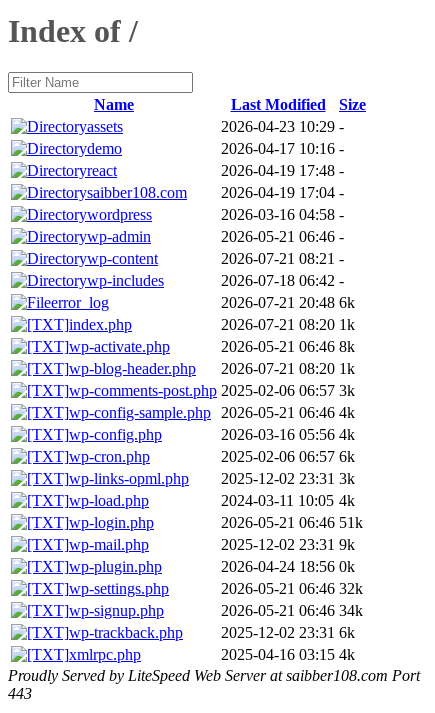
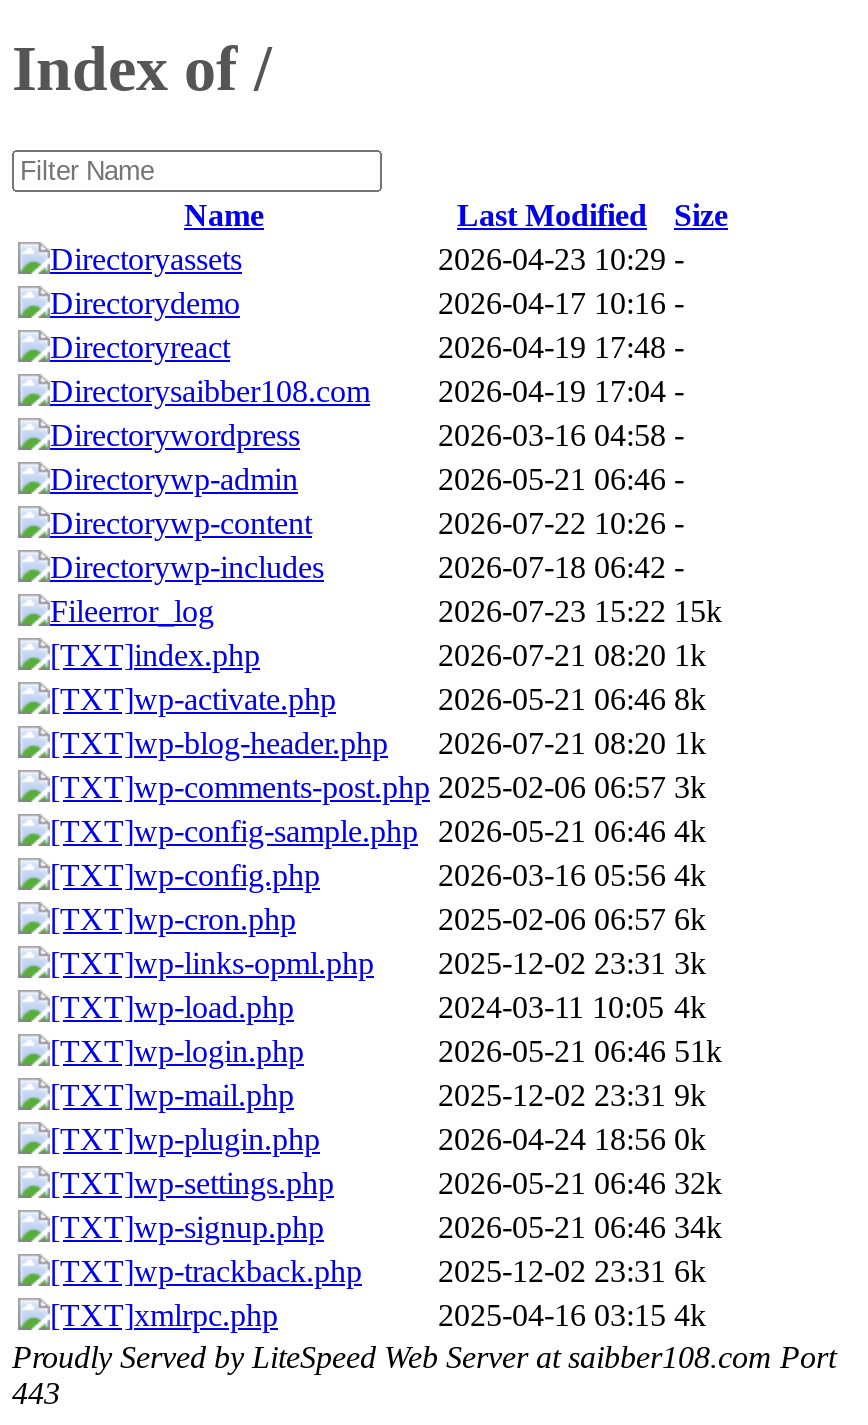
[221,250,344,267] 2026-07-21 08:21 - -> [438,506,684,540] 2026-07-22 10:26 -
[221,294,355,311] 2026-07-21 20:48 6k -> [438,594,722,628] 2026-07-23 15:22 15k

